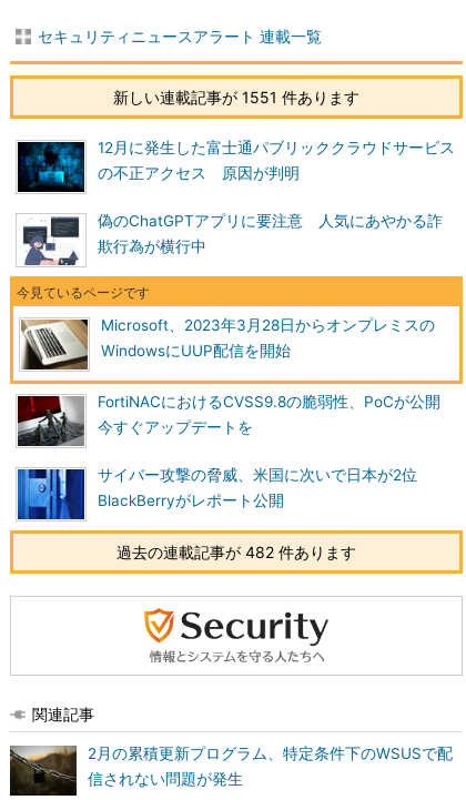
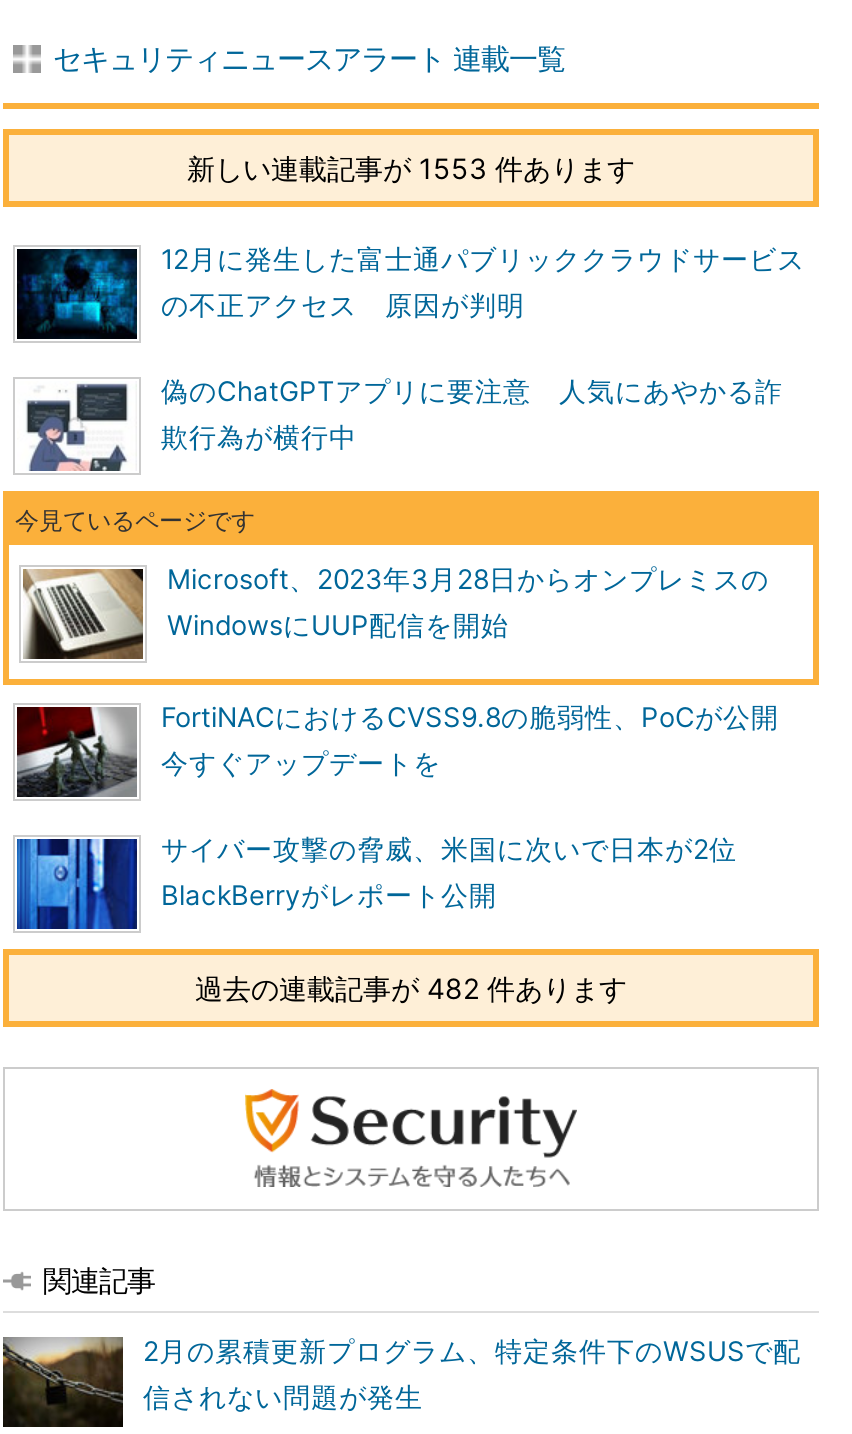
[113,88,359,107] 新しい連載記事が 1551 件あります -> [187,151,635,185] 新しい連載記事が 1553 件あります

